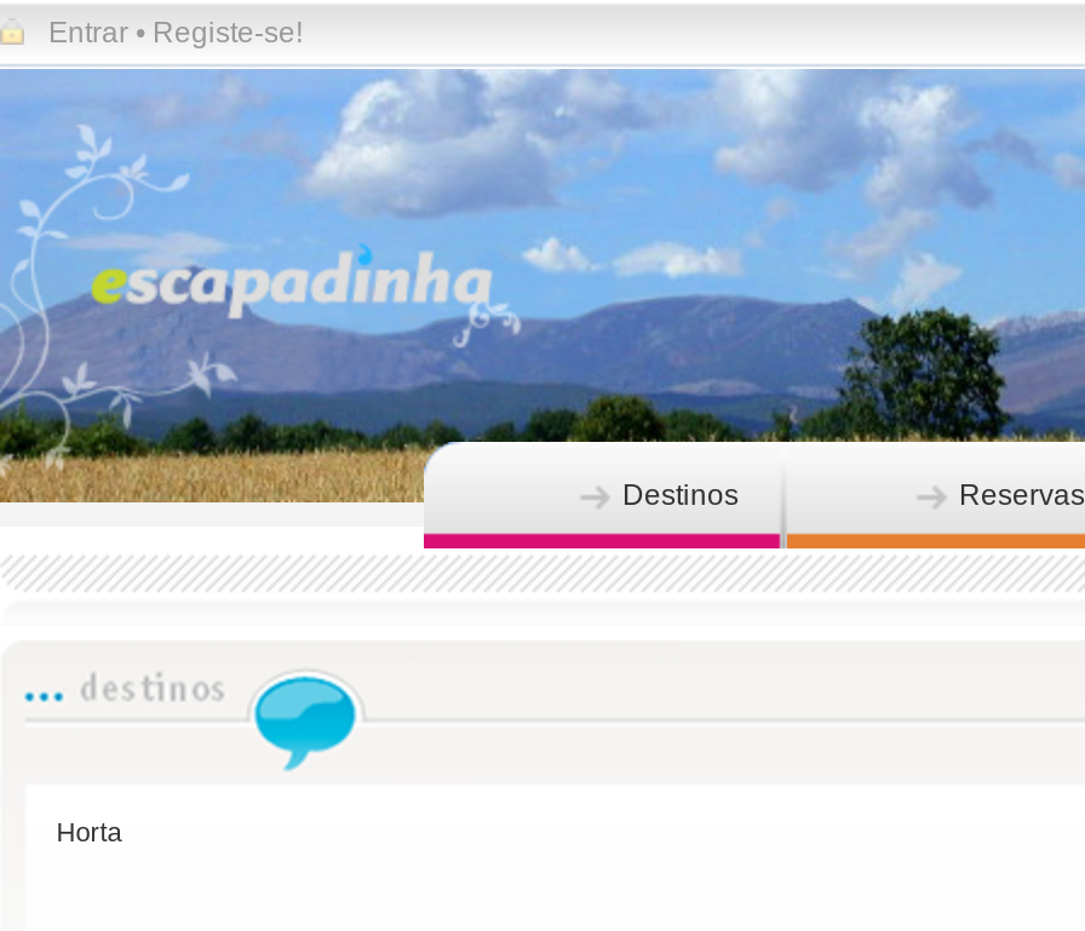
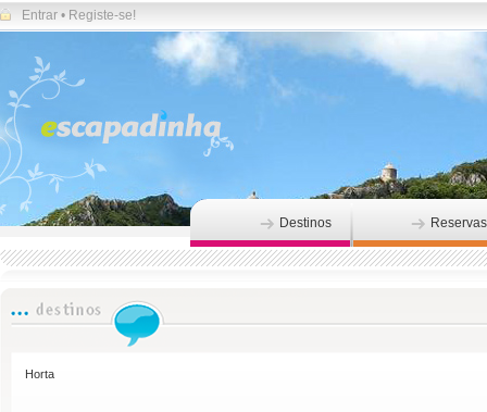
[7,69,1078,505] [image] -> [3,32,484,227] [image]

